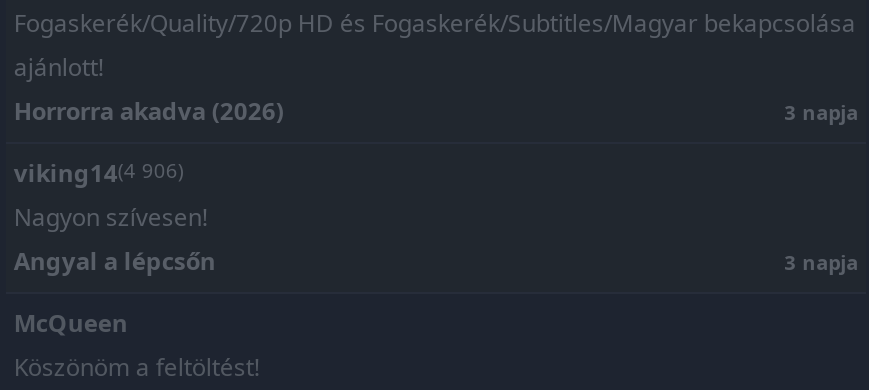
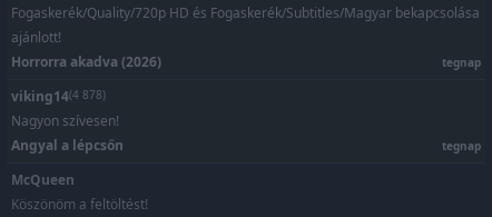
[784,98,858,126] 3 napja -> [442,55,481,70] tegnap
[14,156,184,190] viking14(4 906) -> [11,87,106,106] viking14(4 878)
[784,248,858,276] 3 napja -> [442,138,481,154] tegnap

